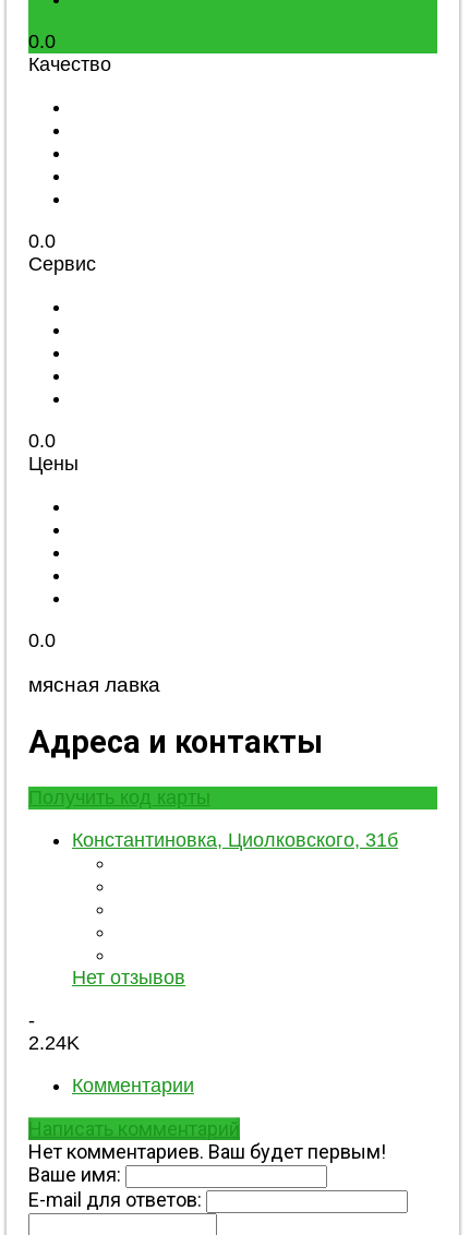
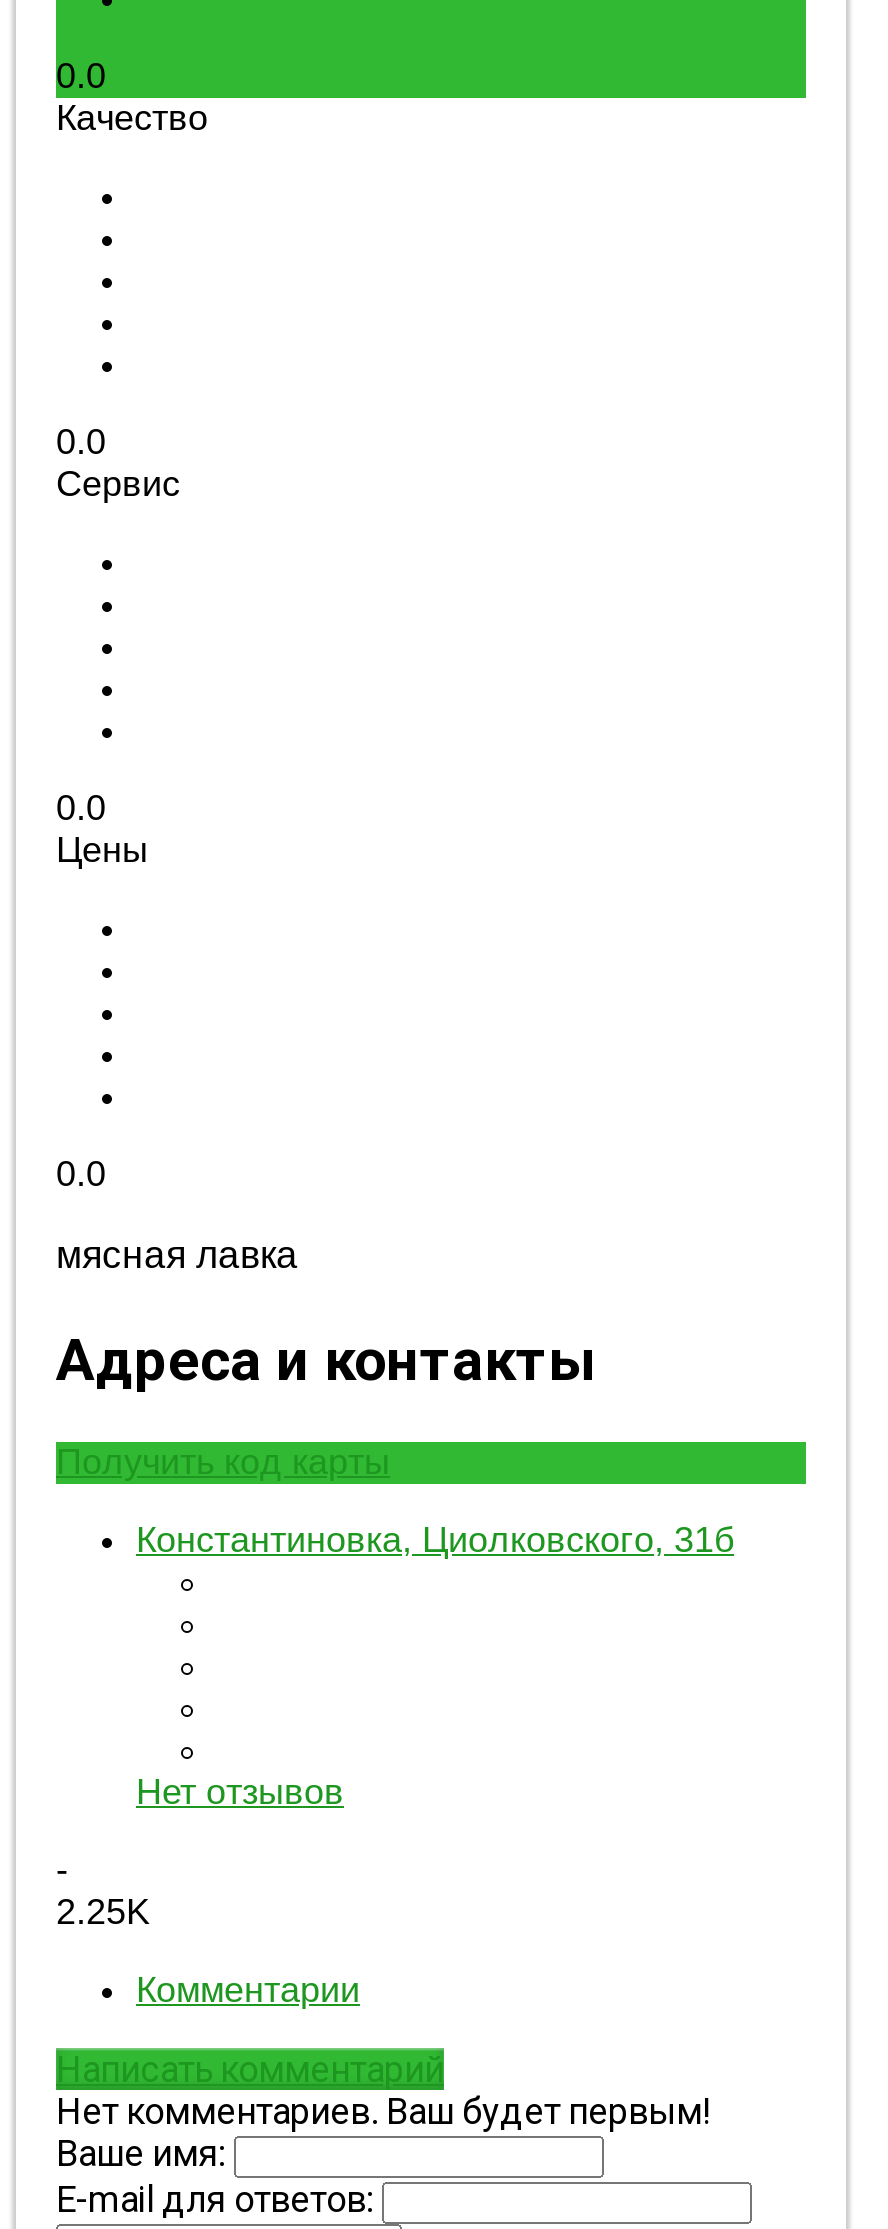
[28,1032,80,1053] 2.24K -> [56,1891,150,1931] 2.25K

